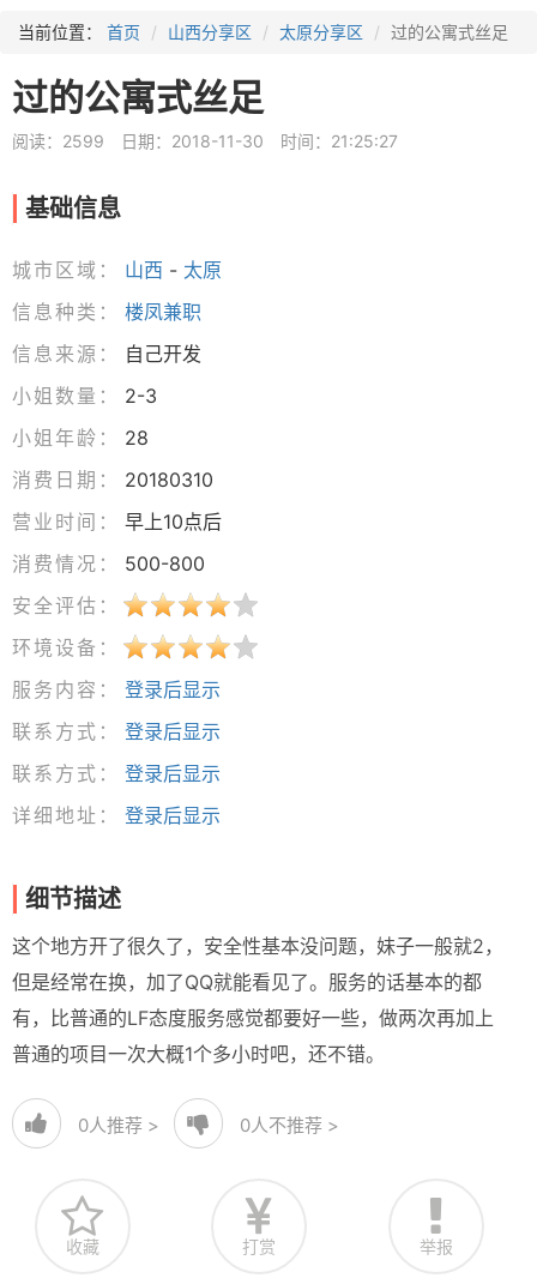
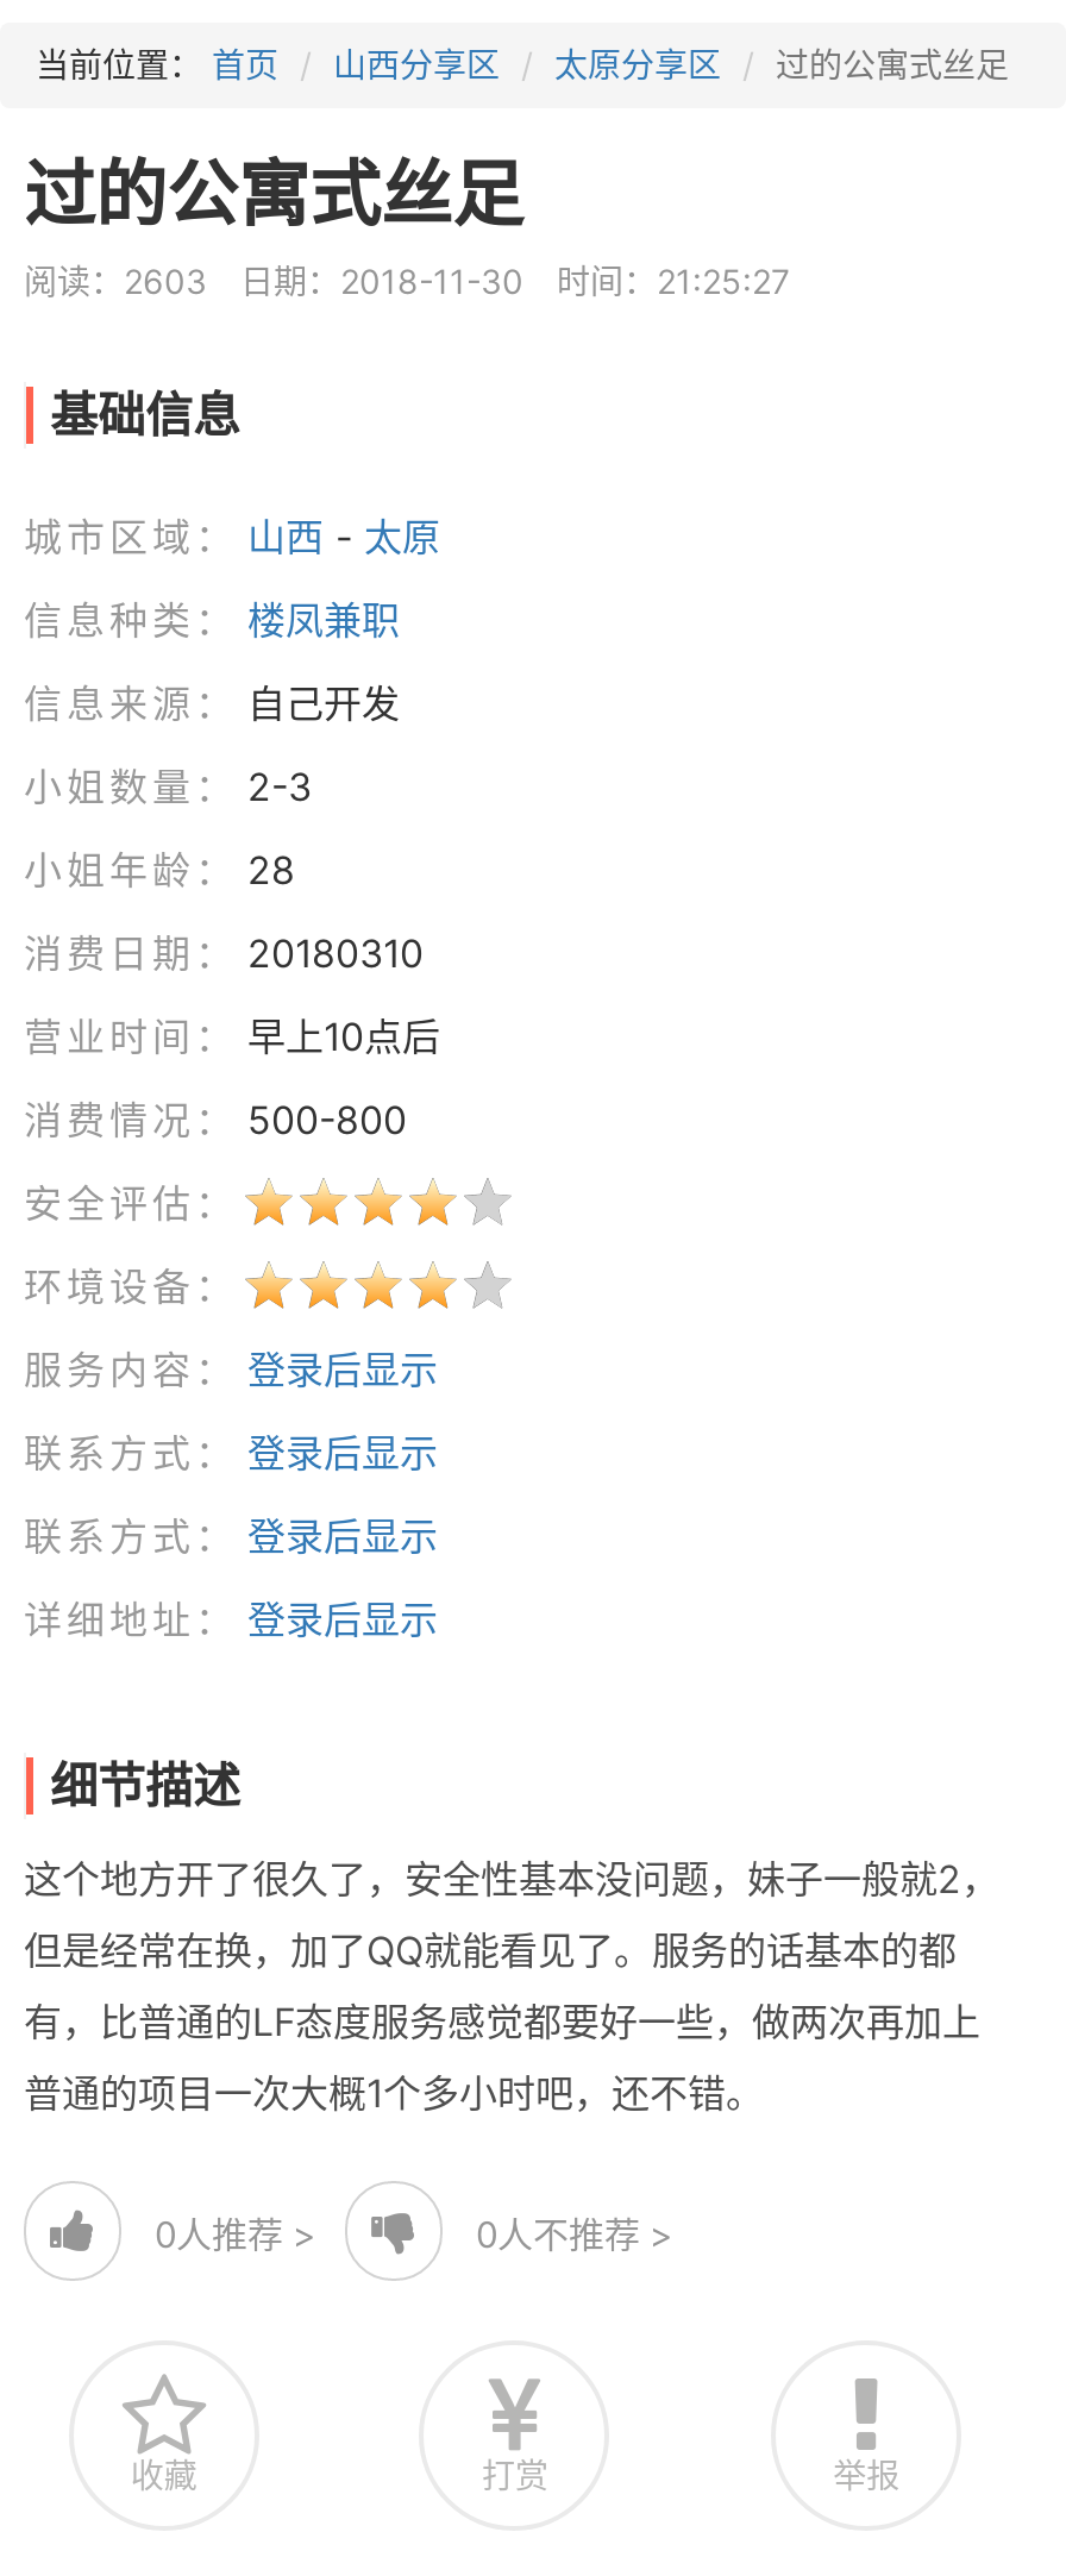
[12,131,398,151] 阅读：2599 日期：2018-11-30 时间：21:25:27 -> [24,261,790,301] 阅读：2603 日期：2018-11-30 时间：21:25:27

